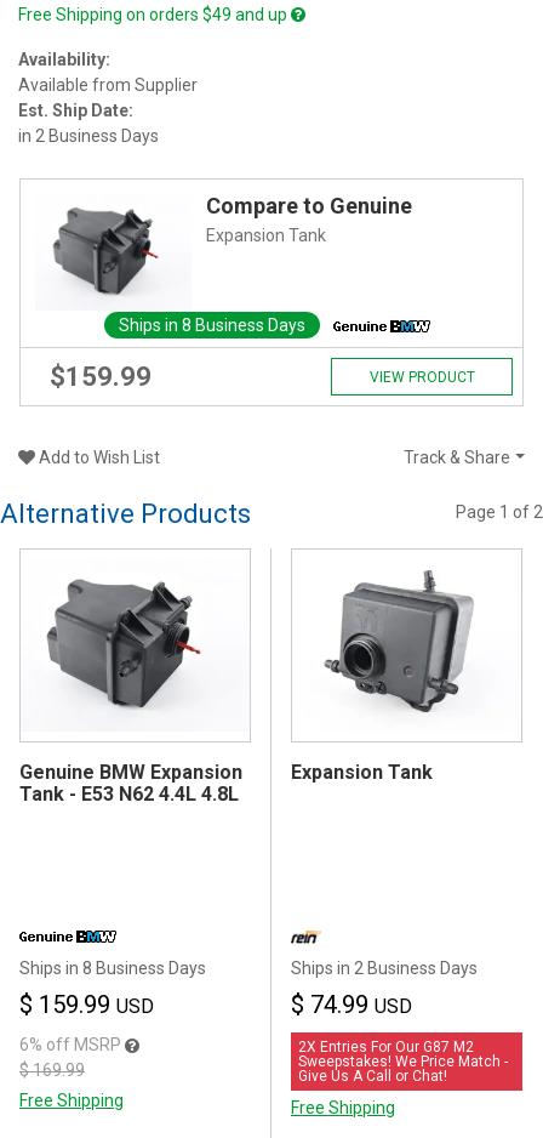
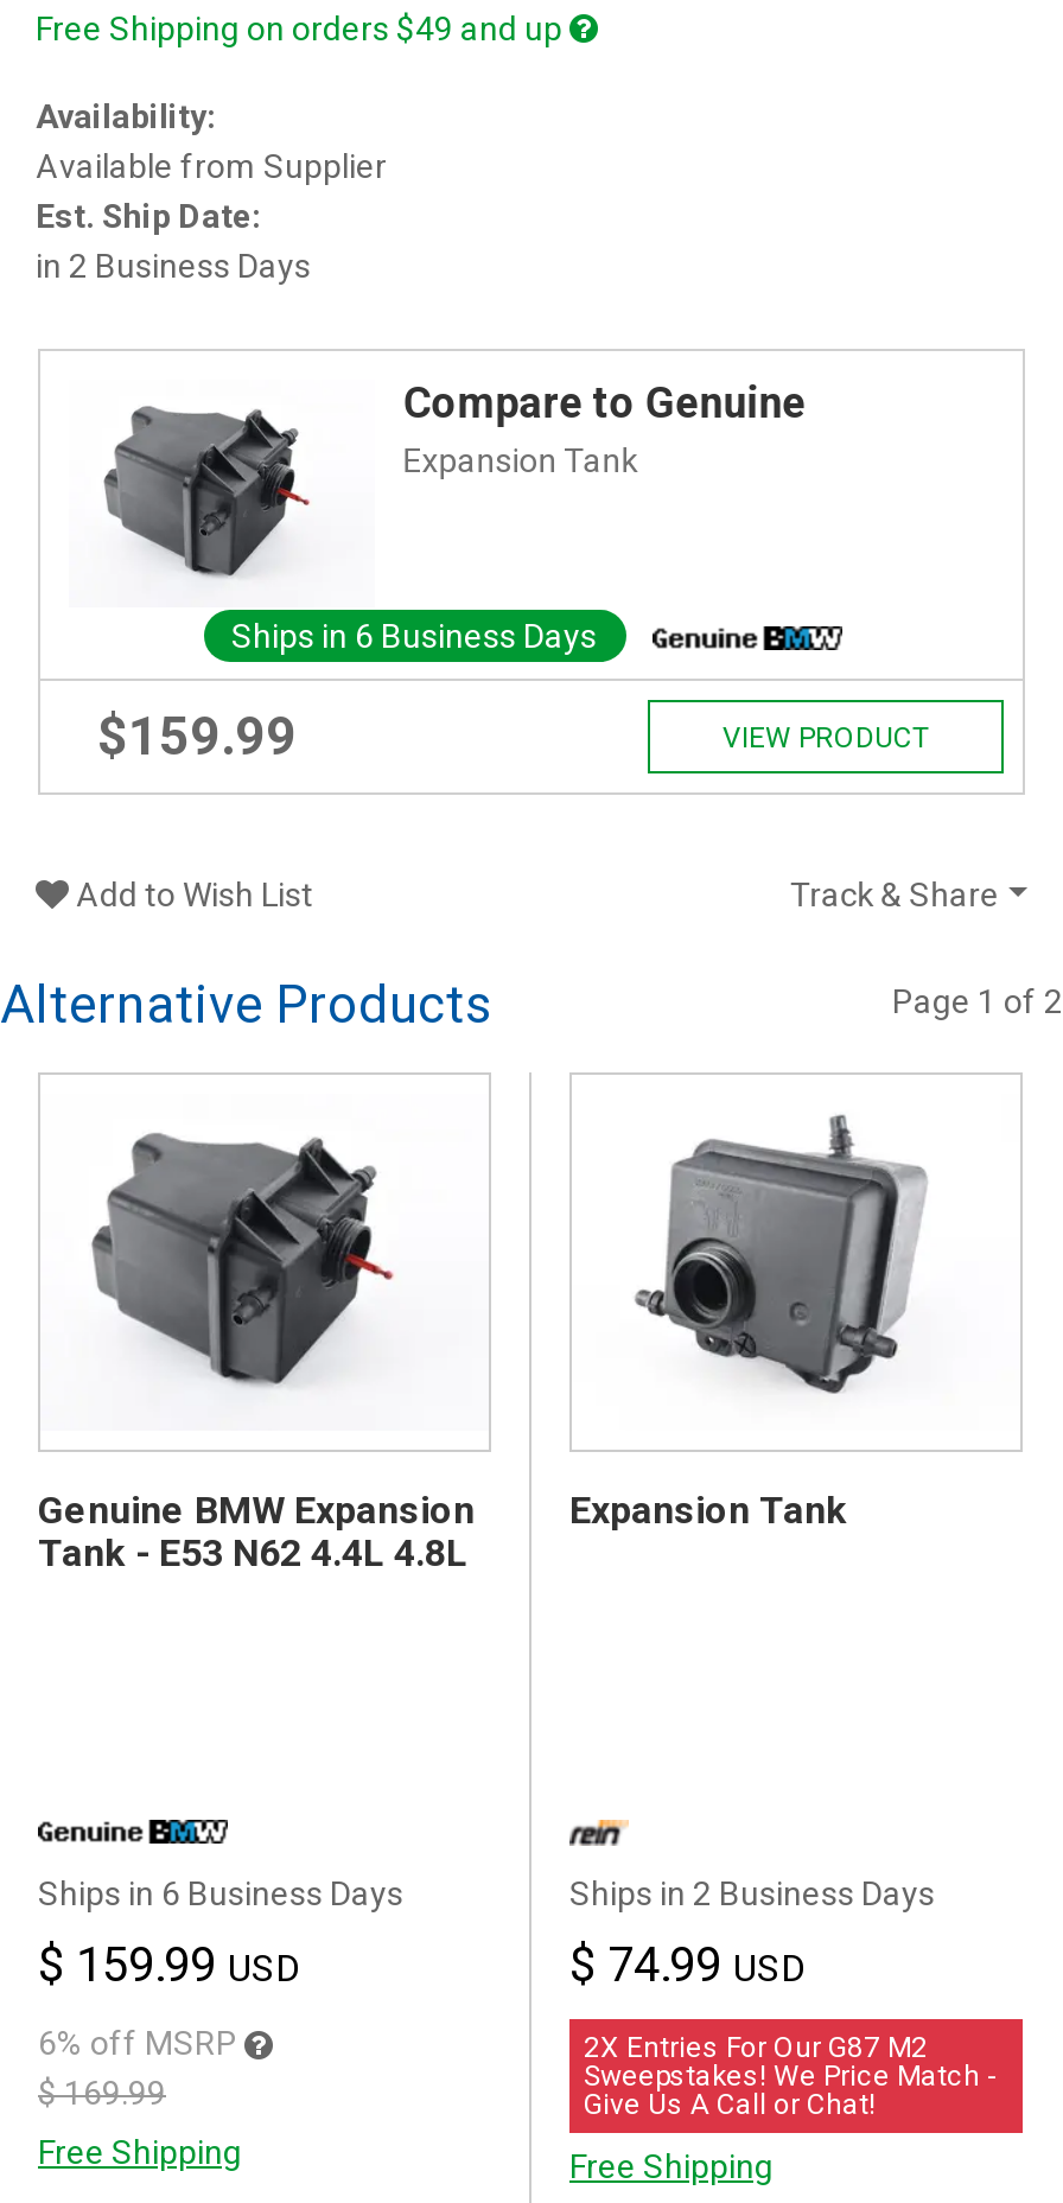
[118,315,305,334] Ships in 8 Business Days -> [231,616,597,654] Ships in 6 Business Days
[19,958,206,978] Ships in 8 Business Days -> [38,1874,403,1912] Ships in 6 Business Days

